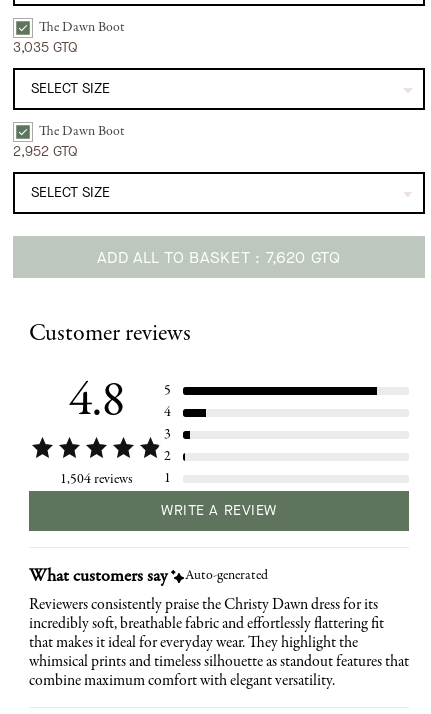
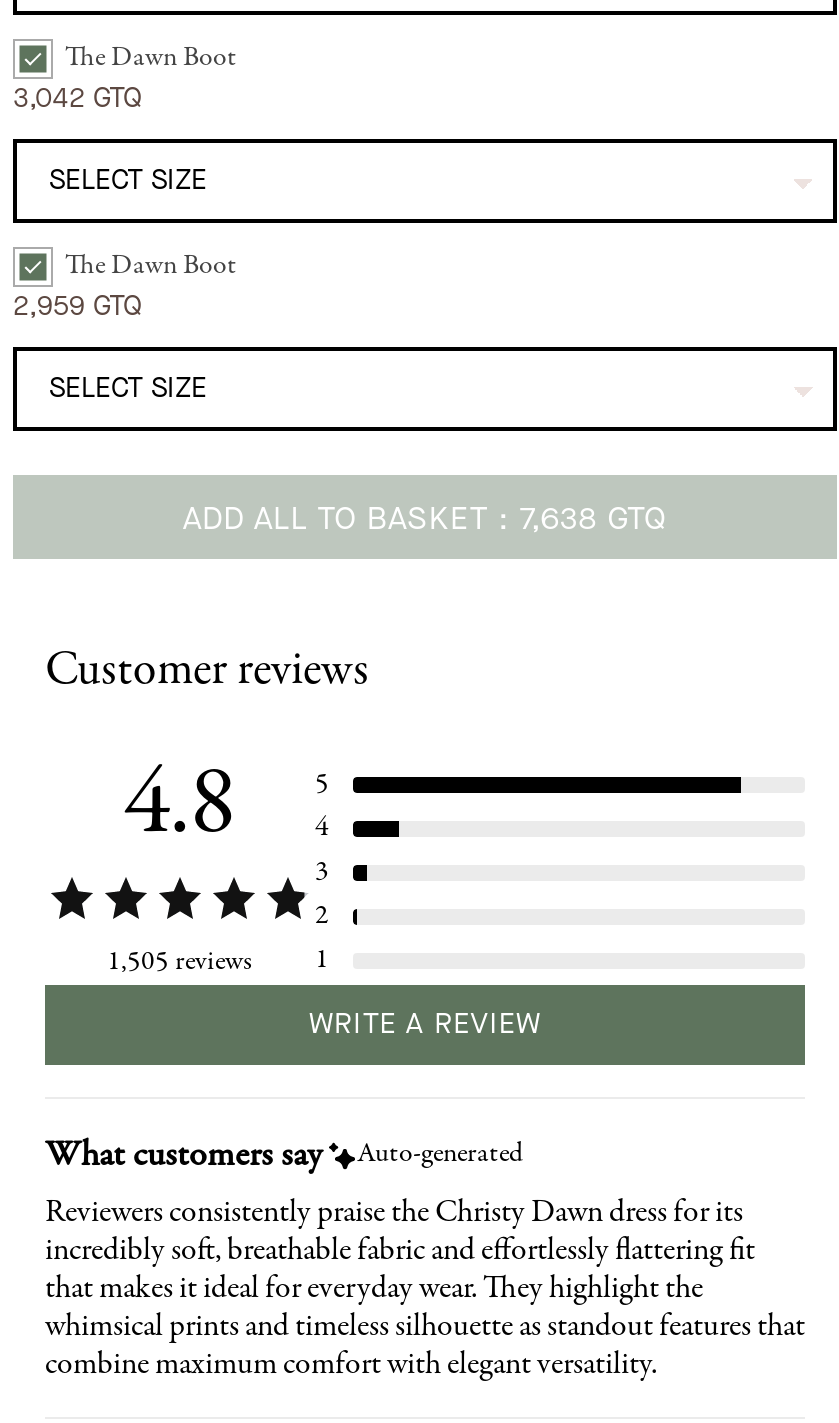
[13,38,78,57] 3,035 GTQ -> [13,79,143,117] 3,042 GTQ
[13,142,78,161] 2,952 GTQ -> [13,287,143,325] 2,959 GTQ
[97,246,341,267] ADD ALL TO BASKET 7,620 GTQ -> [183,496,667,538] ADD ALL TO BASKET 7,638 GTQ
[60,468,171,489] 1,504 reviews 1 -> [107,940,329,981] 1,505 reviews 1

